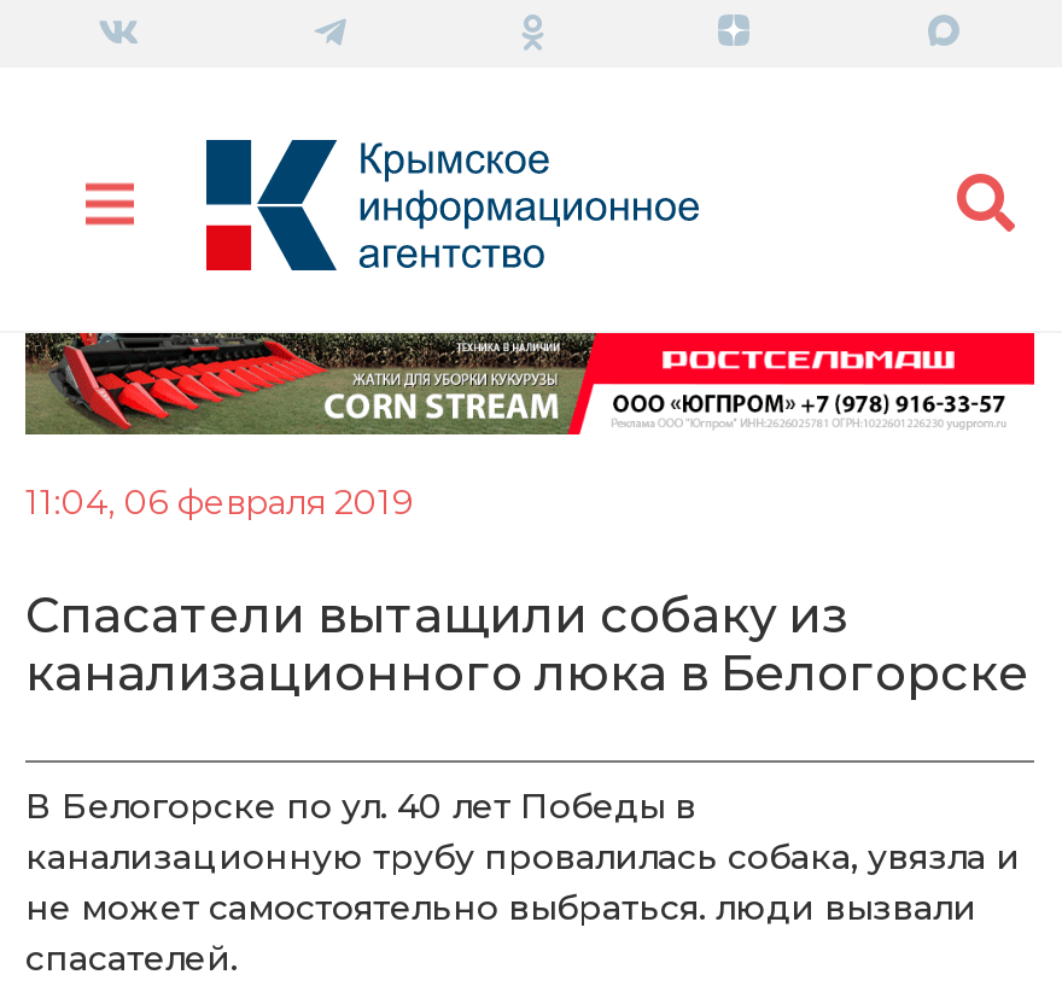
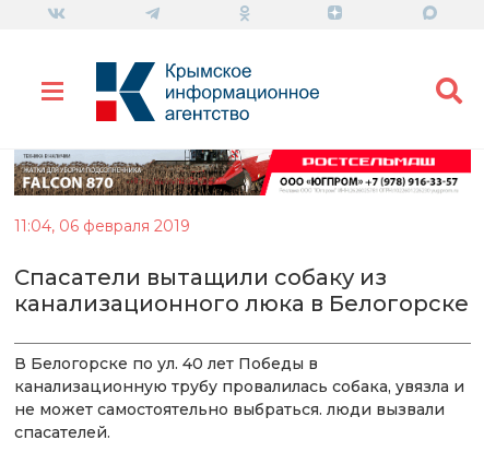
[23,331,597,434] [image] -> [14,150,273,195] [image]

